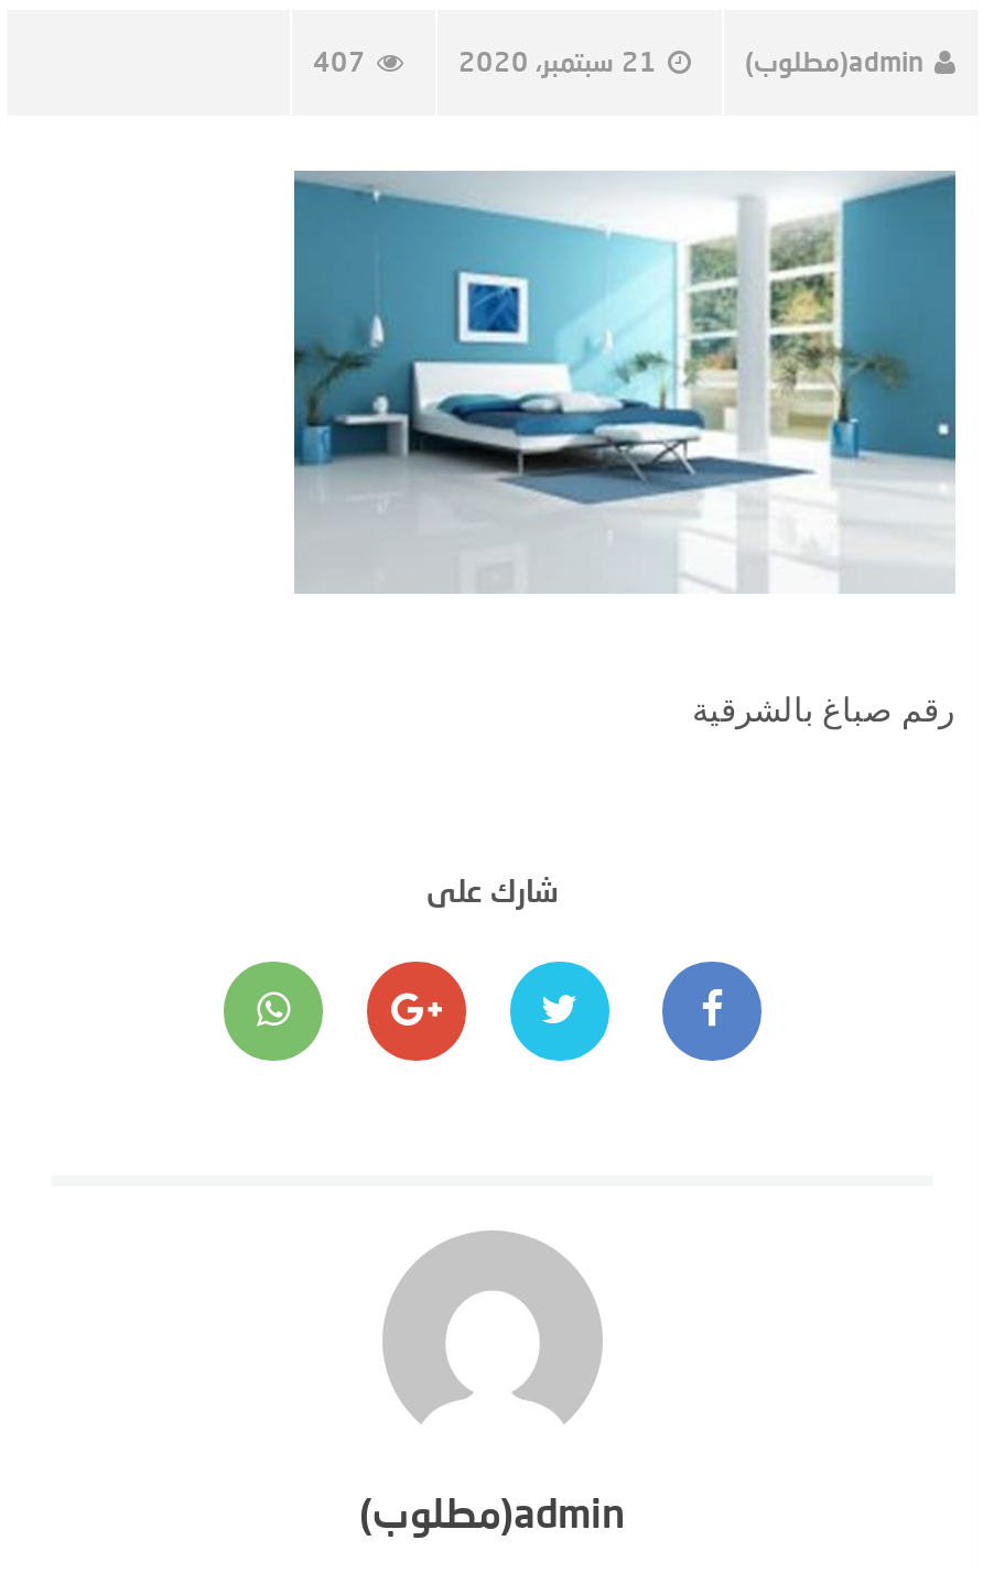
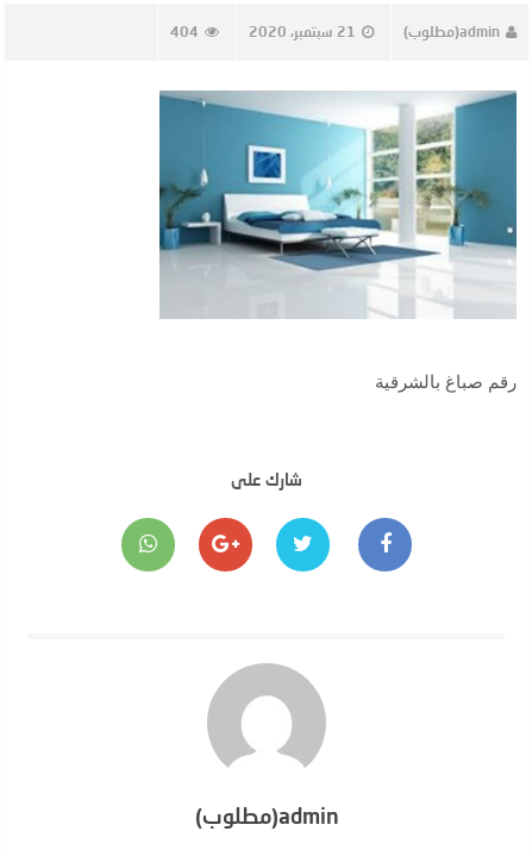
[313,45,366,78] 407 -> [170,23,198,40] 404

